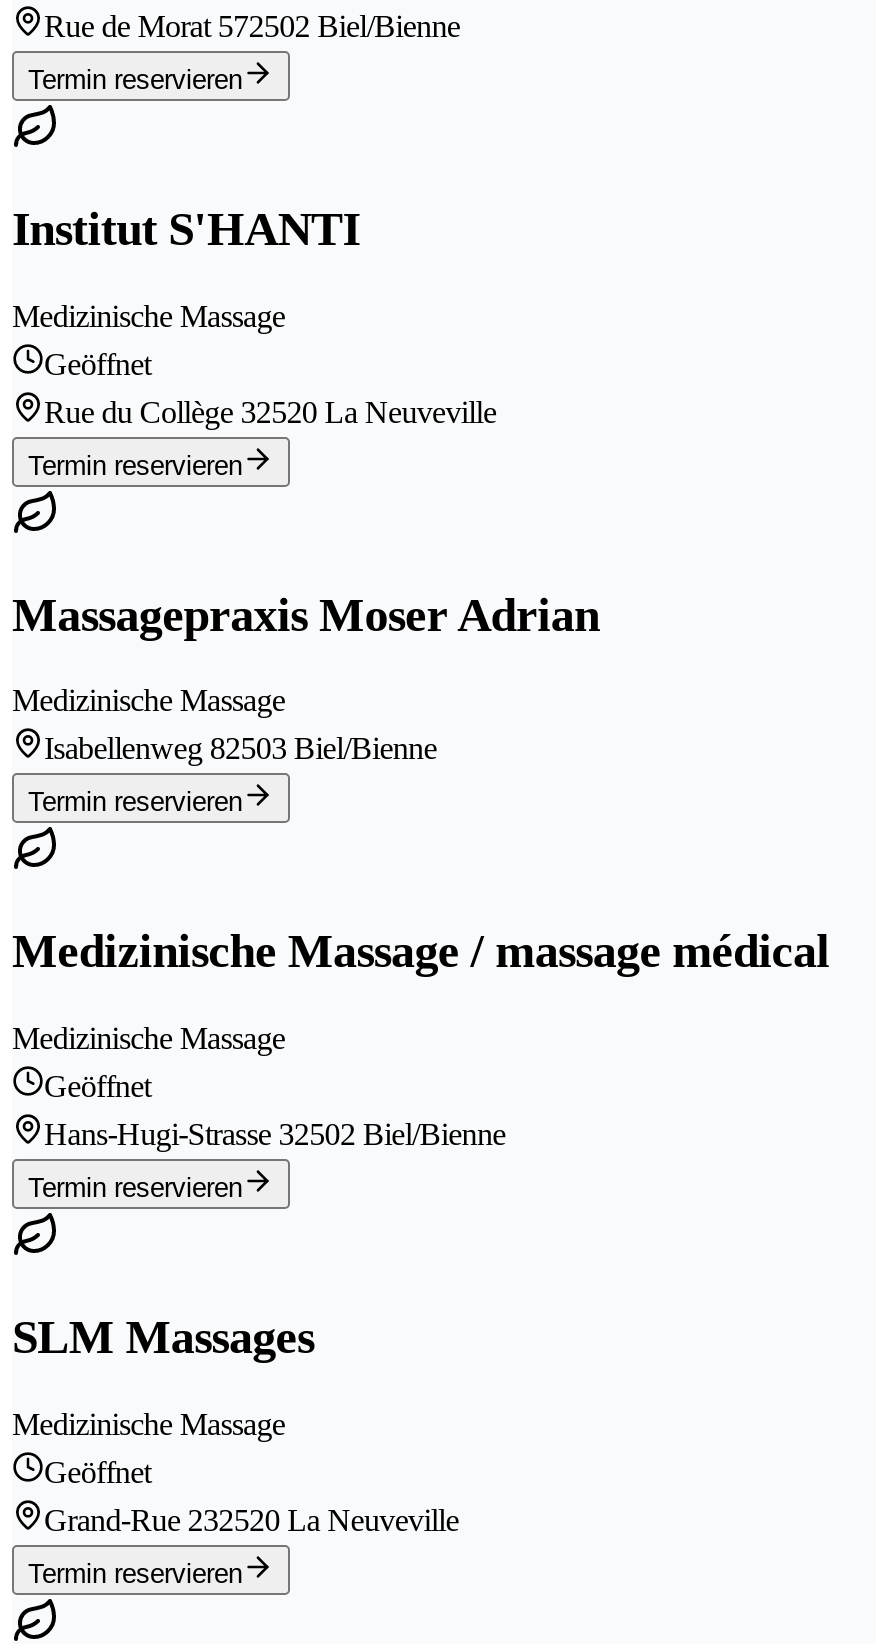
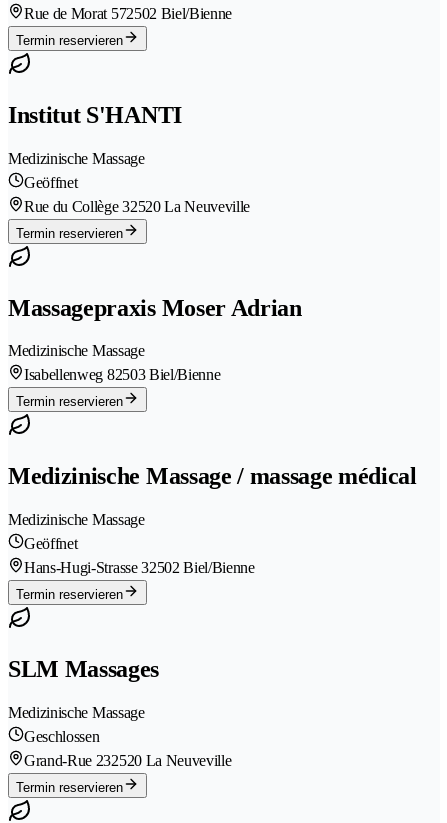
[44,1455,151,1489] Geöffnet -> [24,728,99,745] Geschlossen

